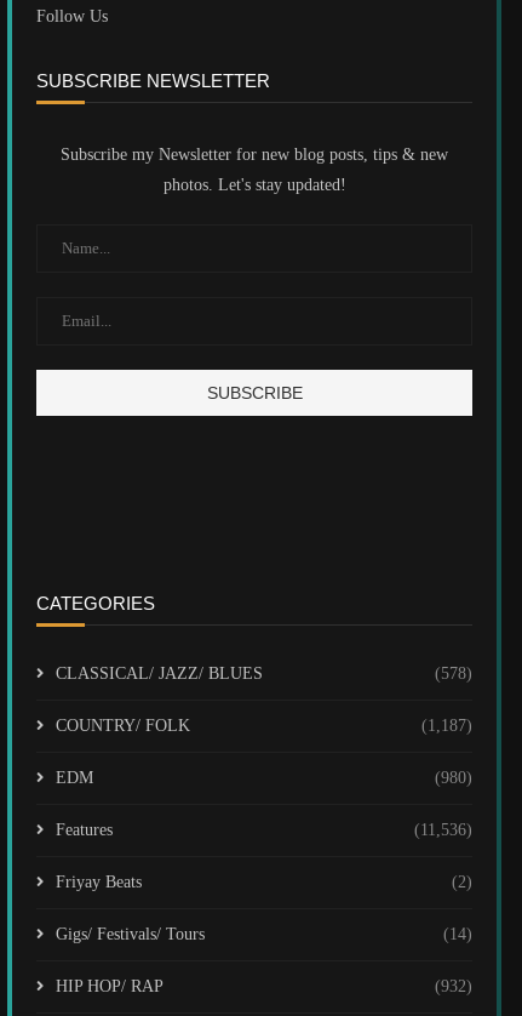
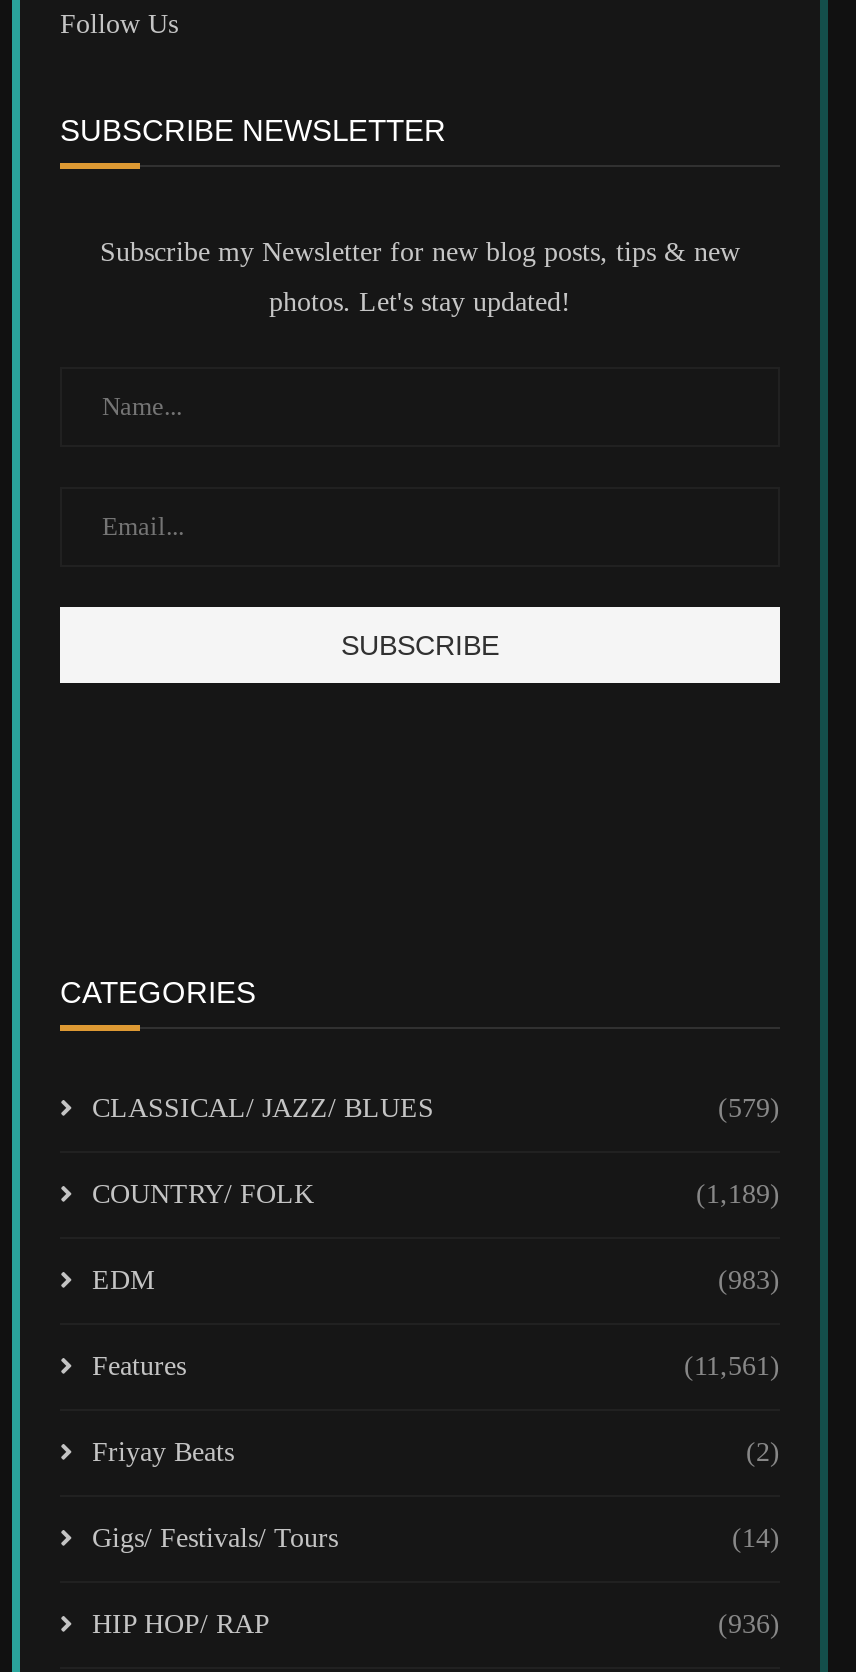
[435,665,472,683] (578) -> [718,1092,780,1122] (579)
[421,717,472,735] (1,187) -> [696,1178,780,1208] (1,189)
[435,769,472,787] (980) -> [718,1264,780,1294] (983)
[414,821,472,839] (11,536) -> [684,1350,780,1380] (11,561)
[435,977,472,996] (932) -> [718,1608,780,1638] (936)

